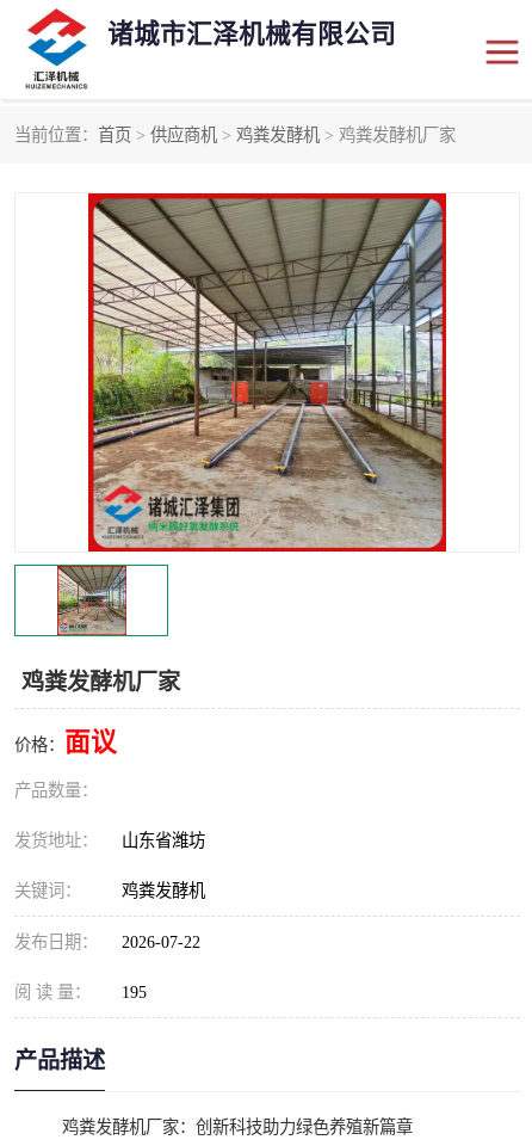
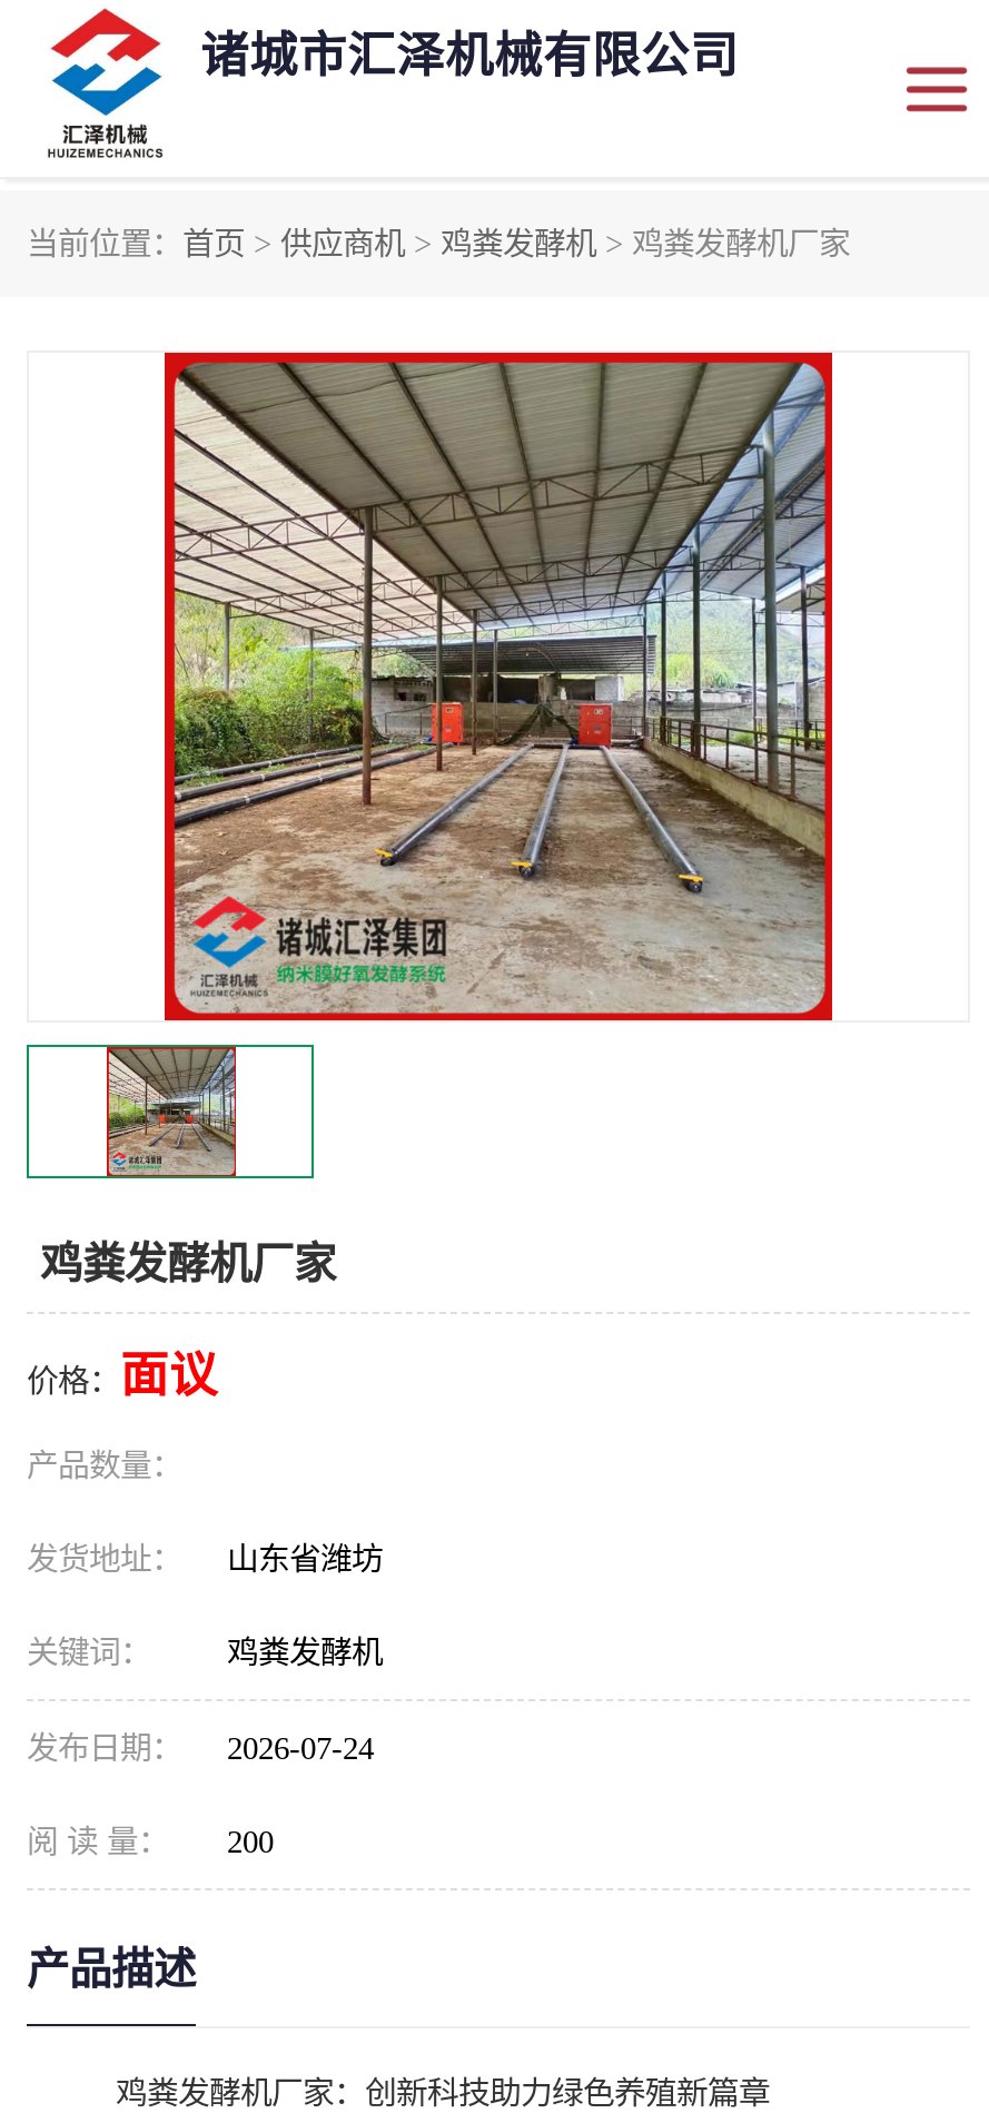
[14,932,200,951] 发布日期： 2026-07-22 -> [27,1730,374,1766] 发布日期： 2026-07-24
[14,982,147,1002] 阅 读 量： 195 -> [27,1824,274,1859] 阅 读 量： 200

